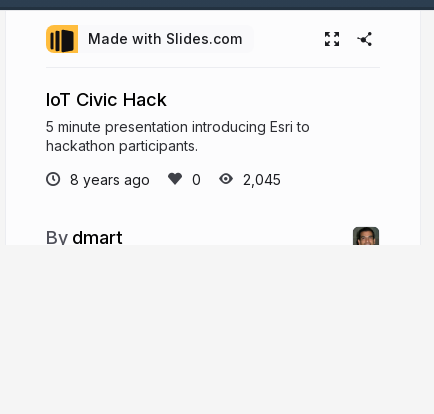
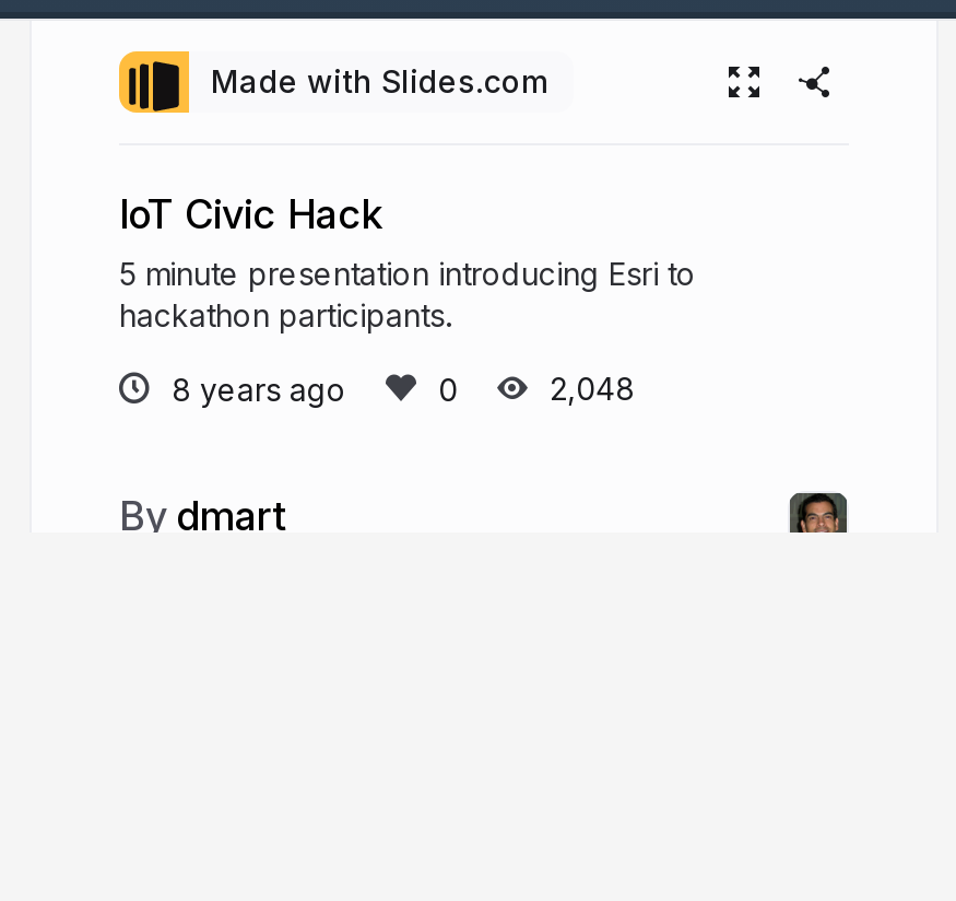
[243,171,281,188] 2,045 -> [550,370,635,407] 2,048

